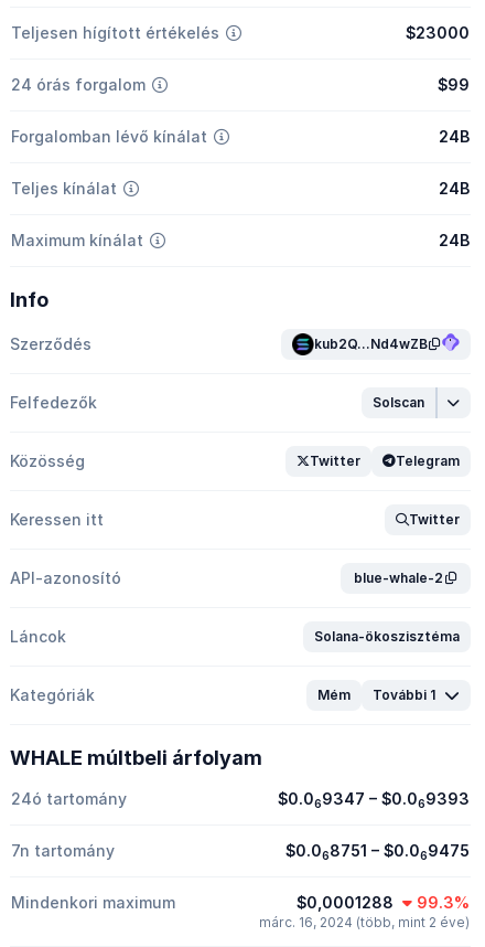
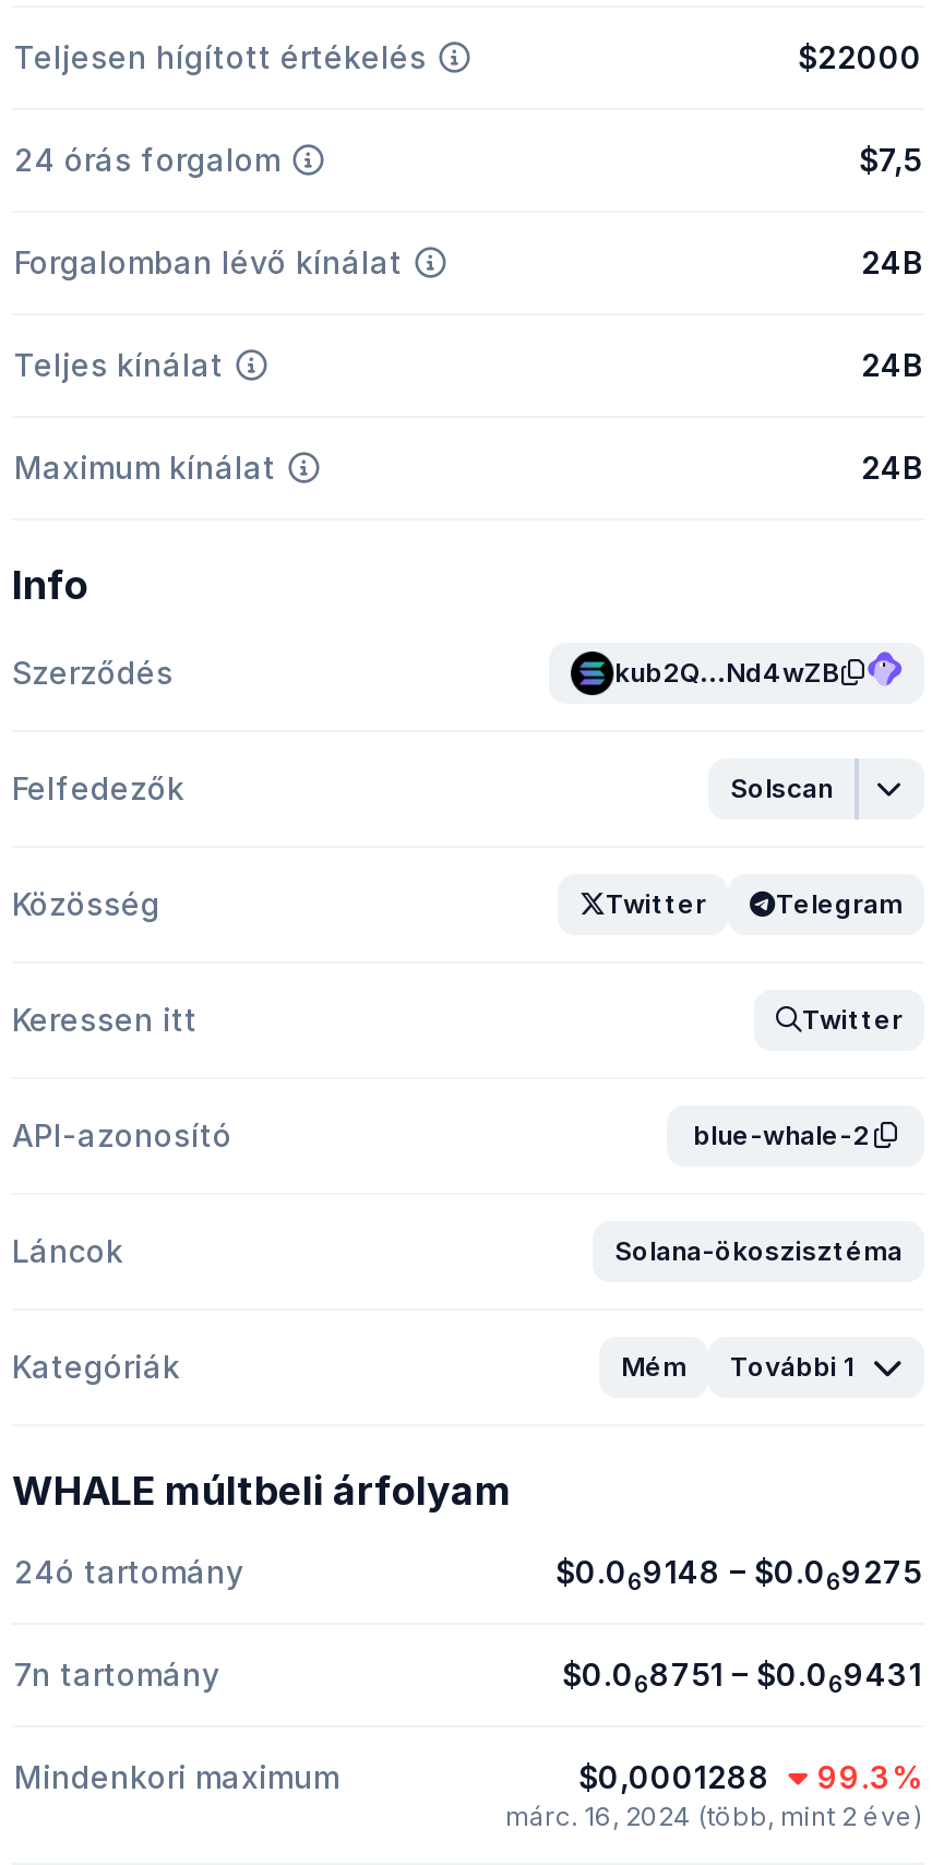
[406,23,470,42] $23000 -> [798,38,922,75] $22000
[438,75,470,94] $99 -> [859,141,922,178] $7,5
[278,789,470,811] $0.069347 – $0.069393 -> [555,1553,922,1596] $0.069148 – $0.069275
[285,841,470,863] $0.068751 – $0.069475 -> [562,1655,922,1698] $0.068751 – $0.069431

